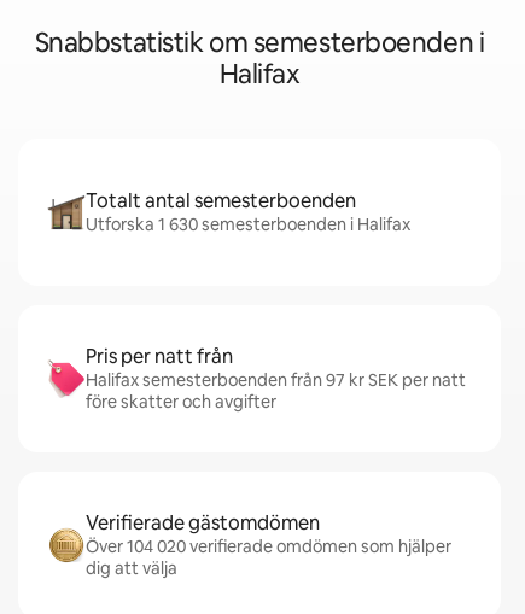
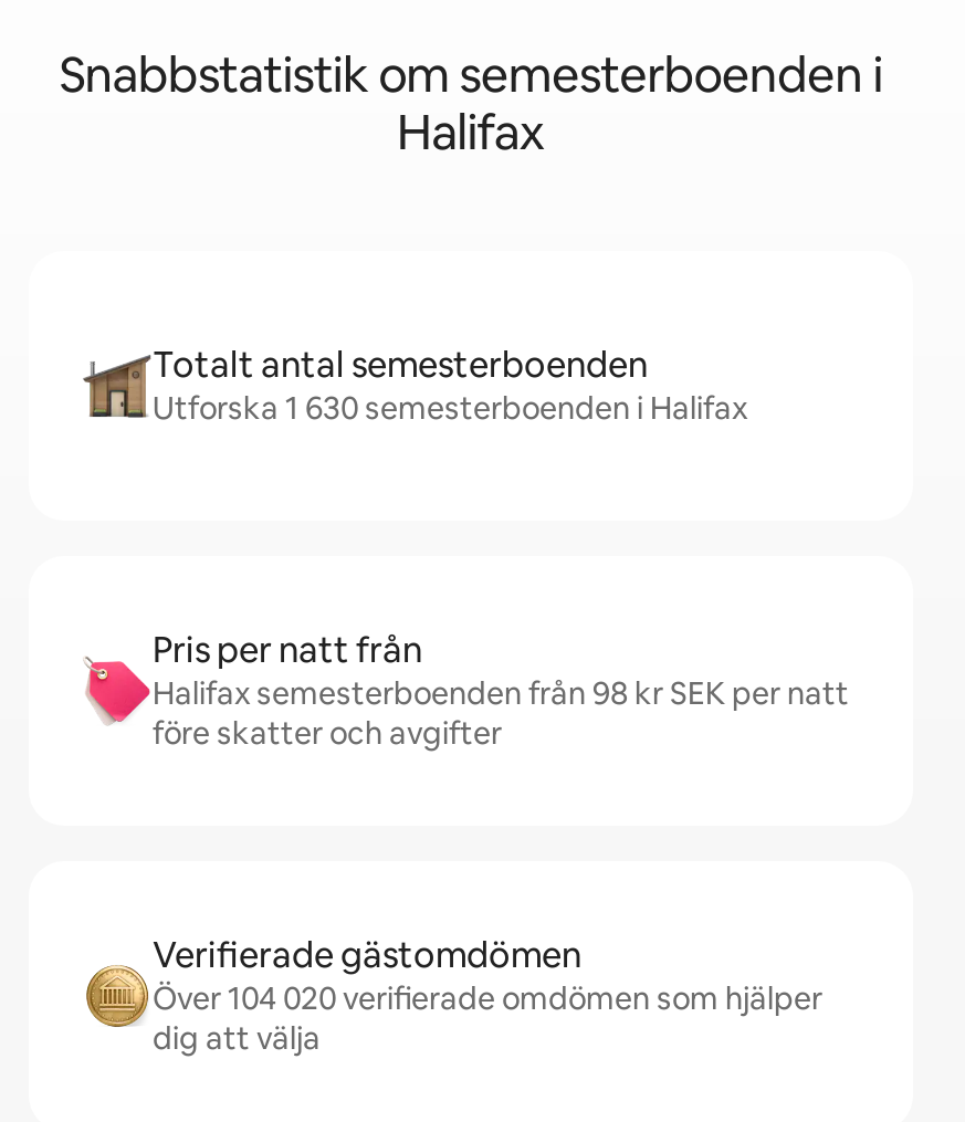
[86,369,466,391] Halifax semesterboenden från 97 kr SEK per natt -> [153,673,849,713] Halifax semesterboenden från 98 kr SEK per natt

